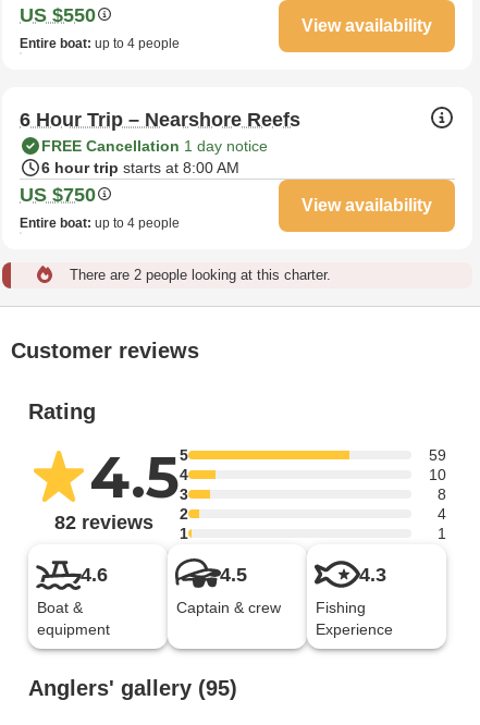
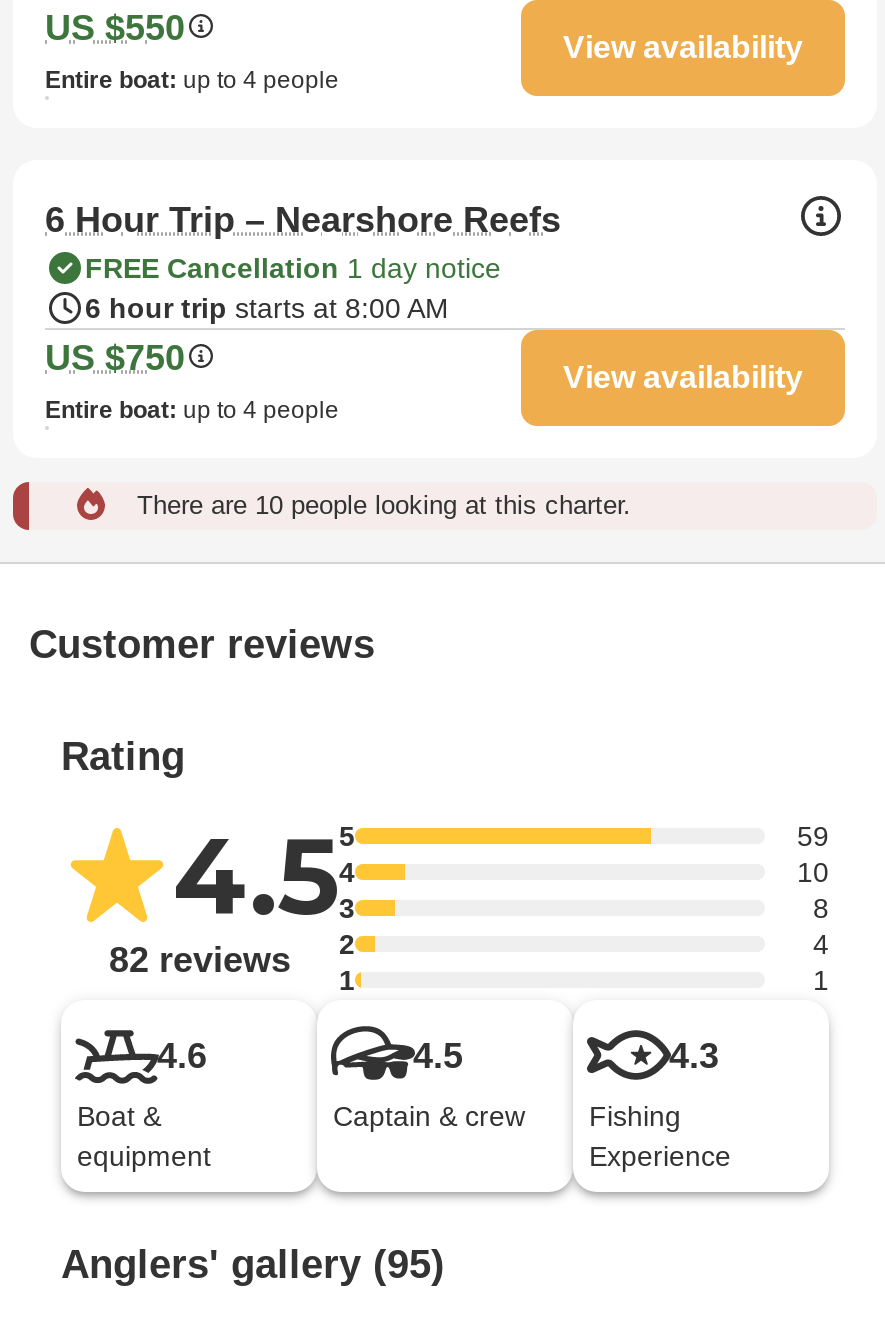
[70,266,331,283] There are 2 people looking at this charter. -> [137,489,631,519] There are 10 people looking at this charter.

